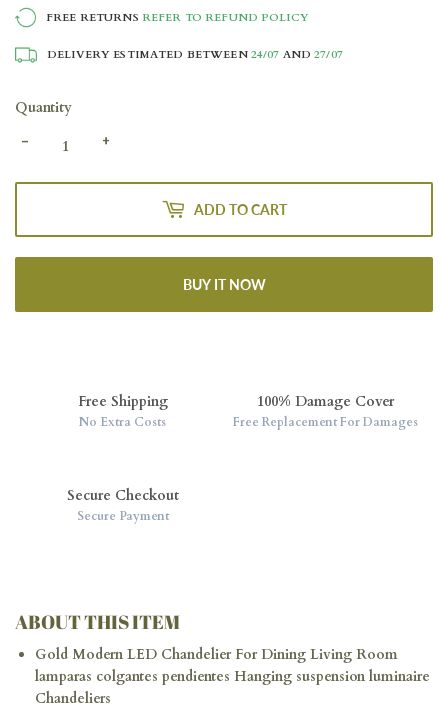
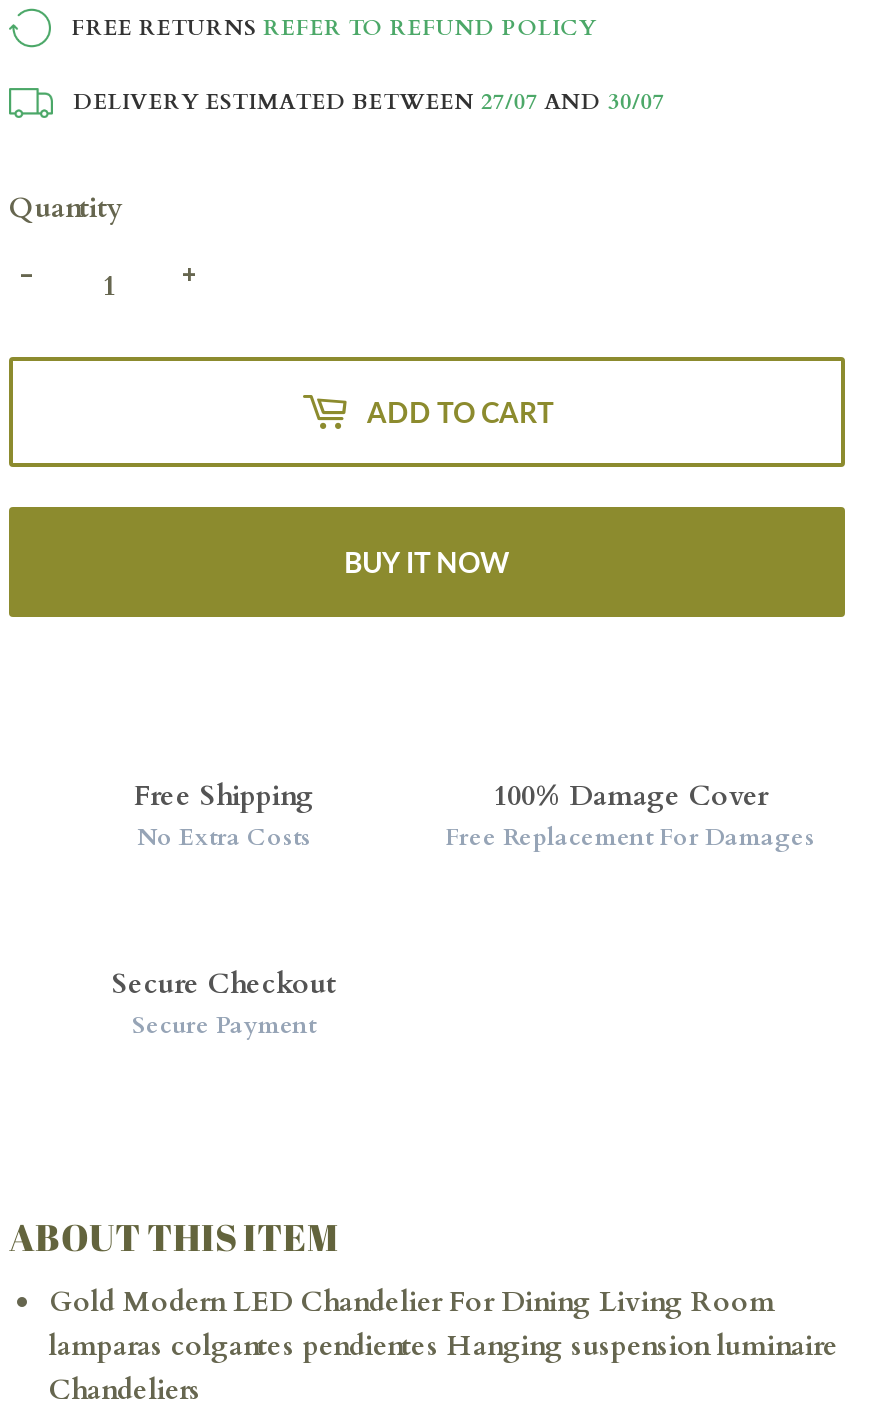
[47,46,343,61] DELIVERY ESTIMATED BETWEEN 24/07 AND 27/07 -> [73,86,665,116] DELIVERY ESTIMATED BETWEEN 27/07 AND 30/07

